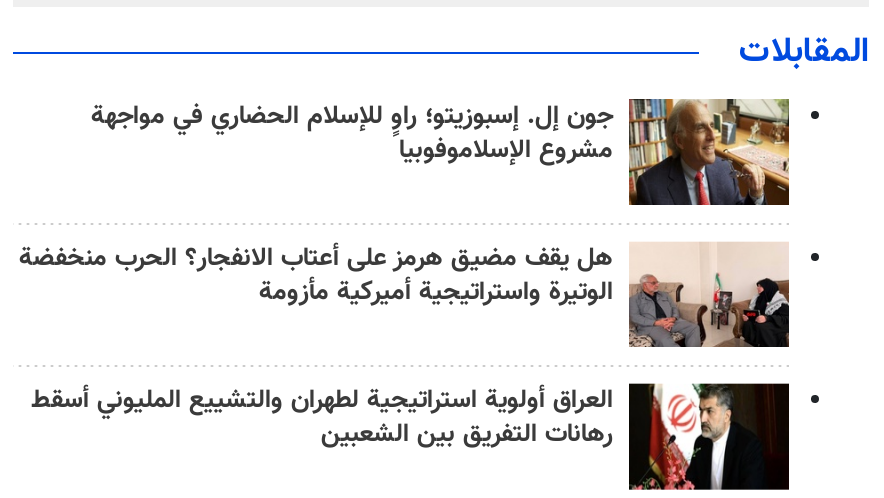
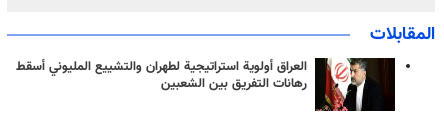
[19,96,791,313] [image] | جون إل. إسبوزيتو؛ راوٍ للإسلام الحضاري في مواجهة | مشروع الإسلاموفوبيا | هل يقف مضيق هرمز على أعتاب الانفجار؟ الحرب منخفضة | الوتيرة واستراتيجية أميركية مأزومة -> none
[627,243,791,351] [image] -> none

